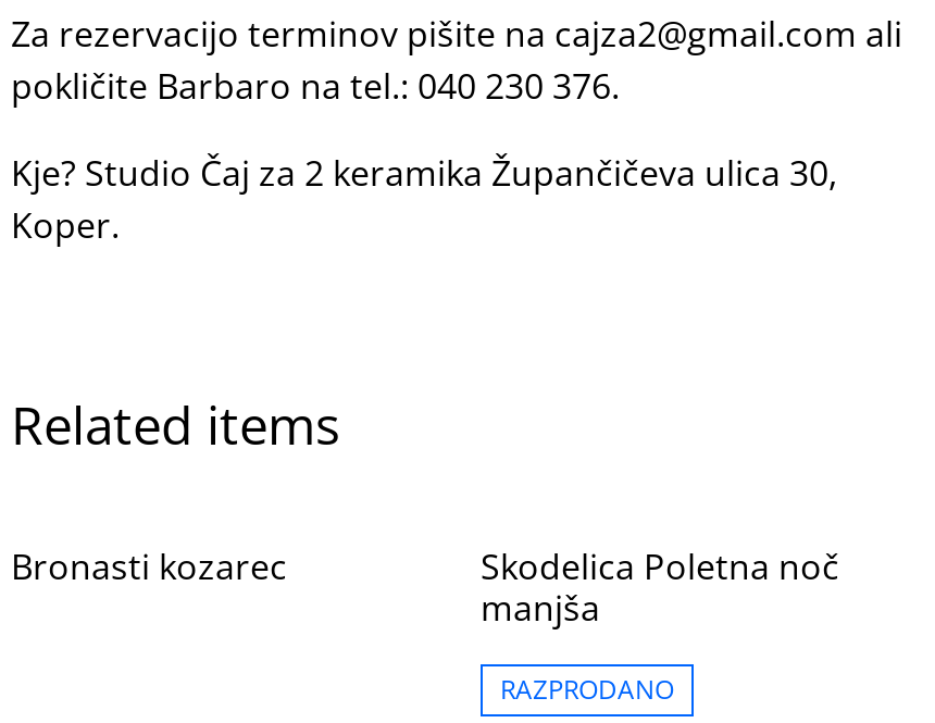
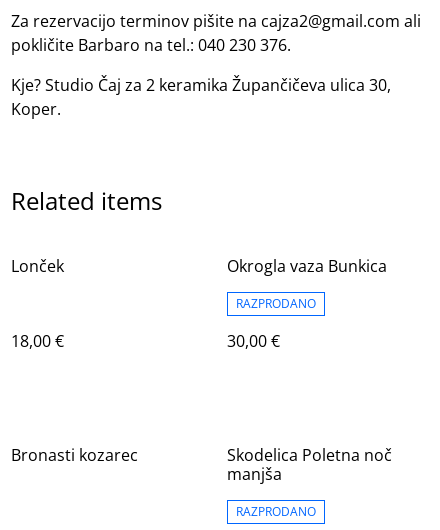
none -> [11,255,64,352] Lonček | 18,00 €
none -> [227,255,387,352] Okrogla vaza Bunkica | RAZPRODANO | 30,00 €

